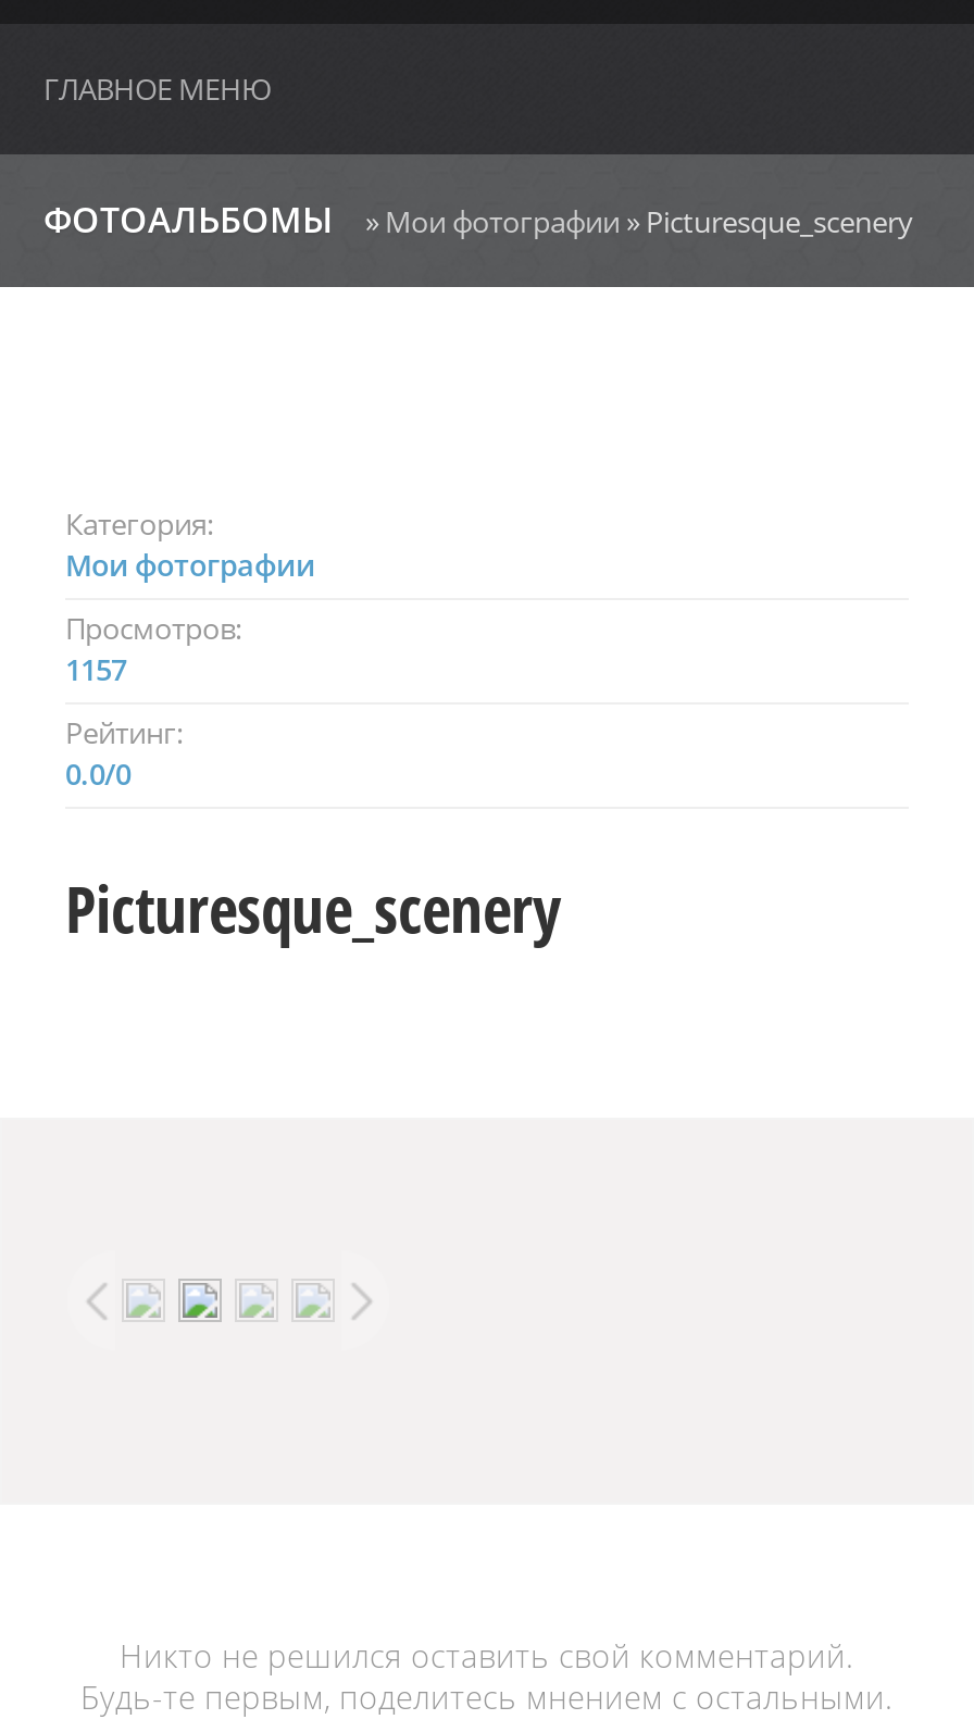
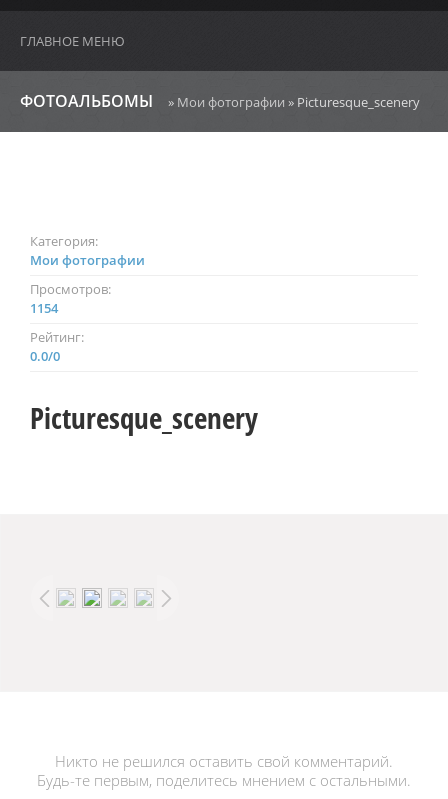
[65,650,126,689] 1157 -> [30,299,58,317] 1154

